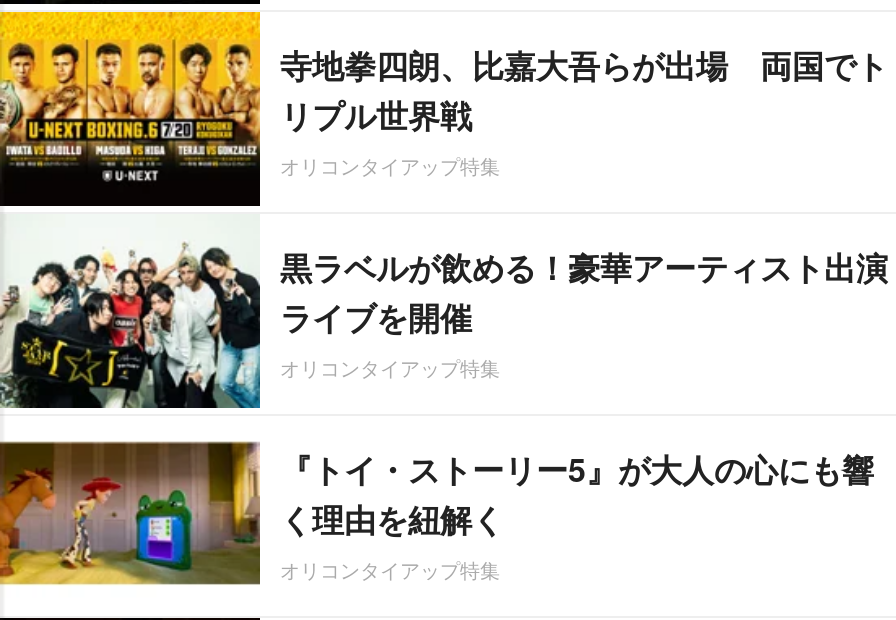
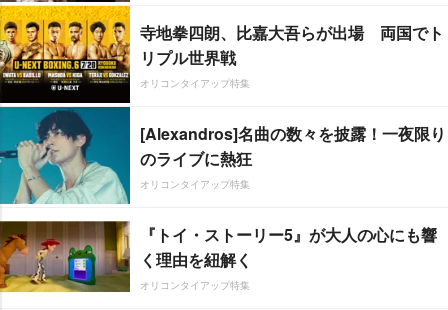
[6,214,888,410] [image] | 黒ラベルが飲める！豪華アーティスト出演 | ライブを開催 -> [3,106,446,205] [image] | [Alexandros]名曲の数々を披露！一夜限り | のライブに熱狂

